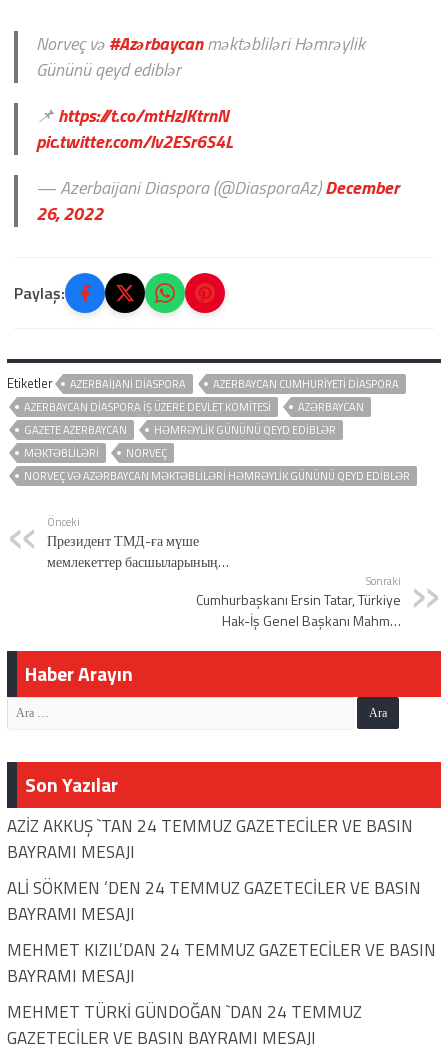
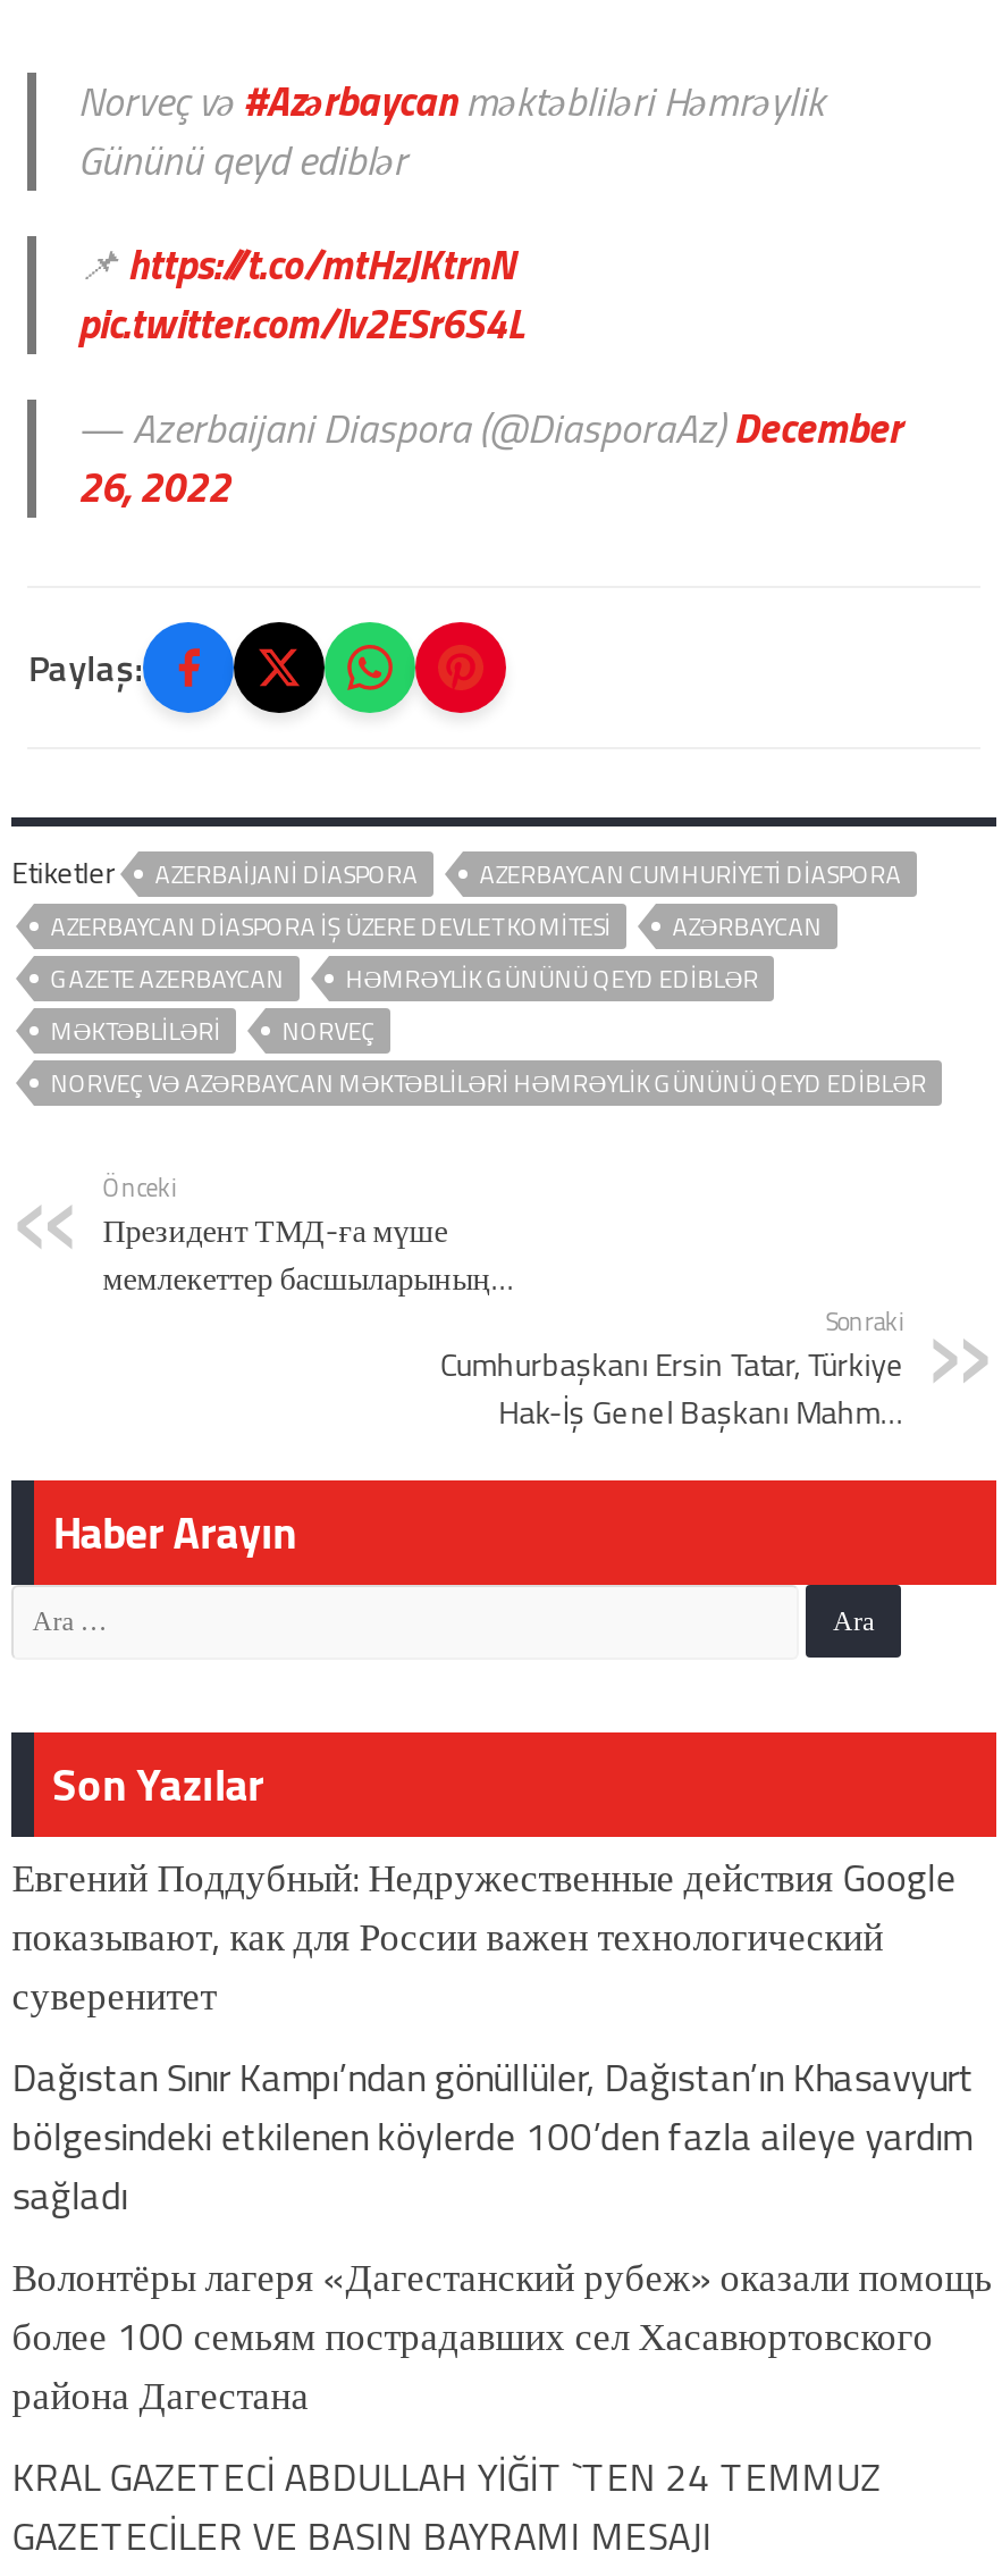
[7,813,436,1025] AZİZ AKKUŞ `TAN 24 TEMMUZ GAZETECİLER VE BASIN | BAYRAMI MESAJI | ALİ SÖKMEN ‘DEN 24 TEMMUZ GAZETECİLER VE BASIN | BAYRAMI MESAJI | MEHMET KIZIL’DAN 24 TEMMUZ GAZETECİLER VE BASIN | BAYRAMI MESAJI | MEHMET TÜRKİ GÜNDOĞAN `DAN 24 TEMMUZ -> [12,1848,992,2506] Евгений Поддубный: Недружественные действия Google | показывают, как для России важен технологический | суверенитет | Dağıstan Sınır Kampı’ndan gönüllüler, Dağıstan’ın Khasavyurt | bölgesindeki etkilenen köylerde 100’den fazla aileye yardım | sağladı | Волонтёры лагеря «Дагестанский рубеж» оказали помощь | более 100 семьям пострадавших сел Хасавюртовского | района Дагестана | KRAL GAZETECİ ABDULLAH YİĞİT `TEN 24 TEMMUZ

